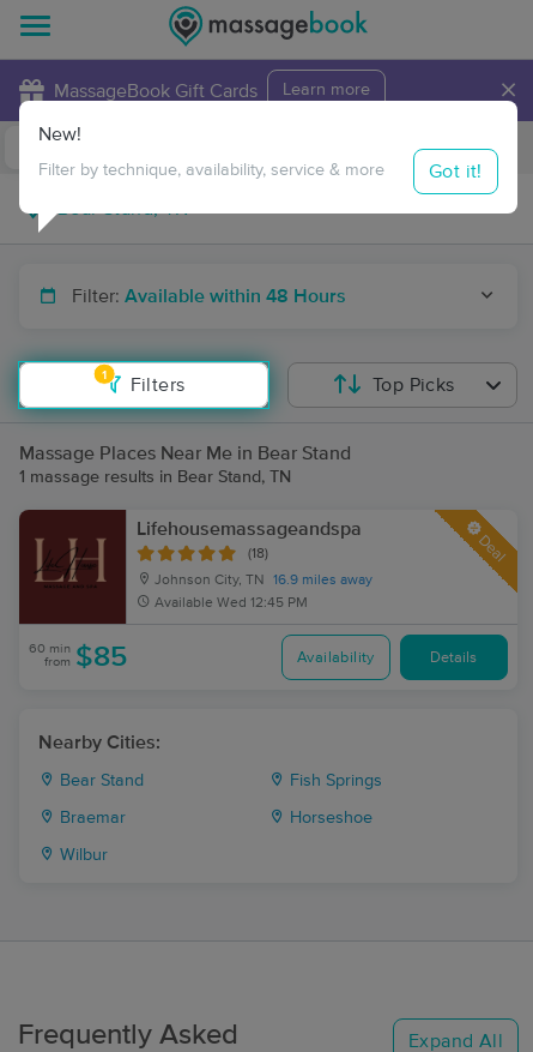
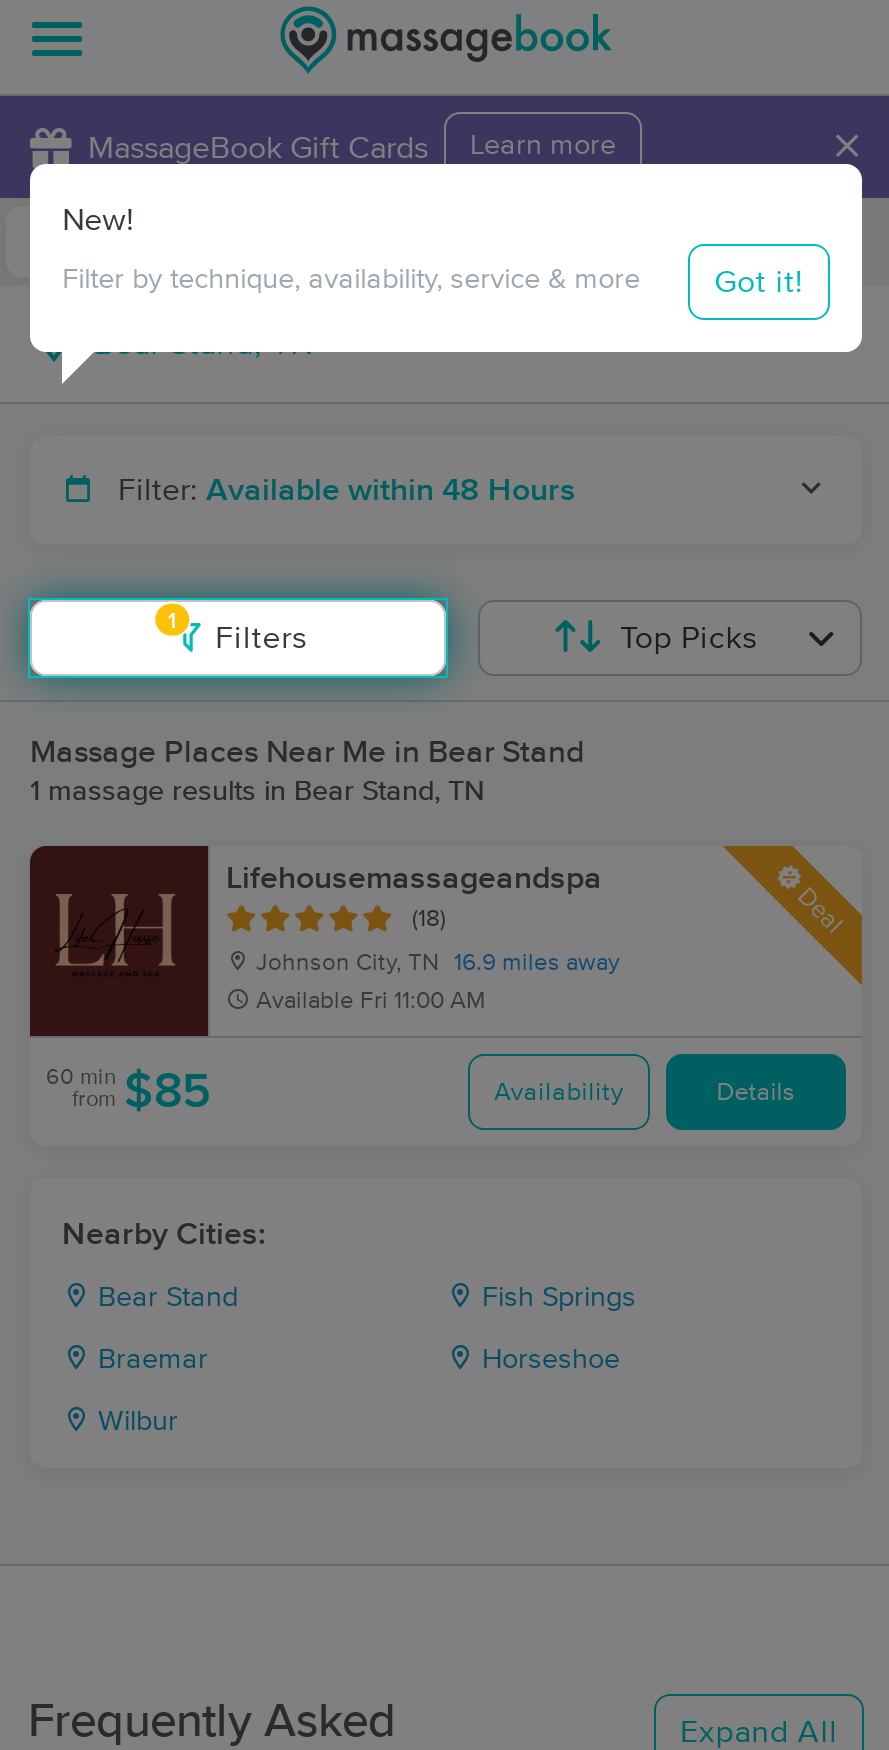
[155,596,308,611] Available Wed 12:45 PM -> [256,990,486,1014] Available Fri 11:00 AM

